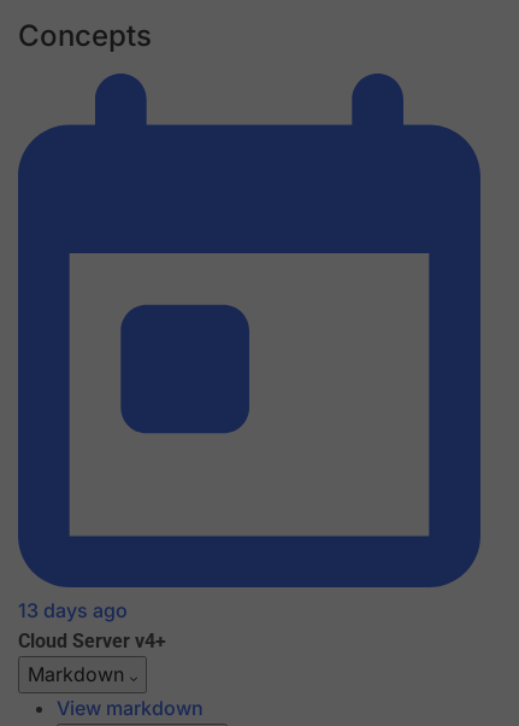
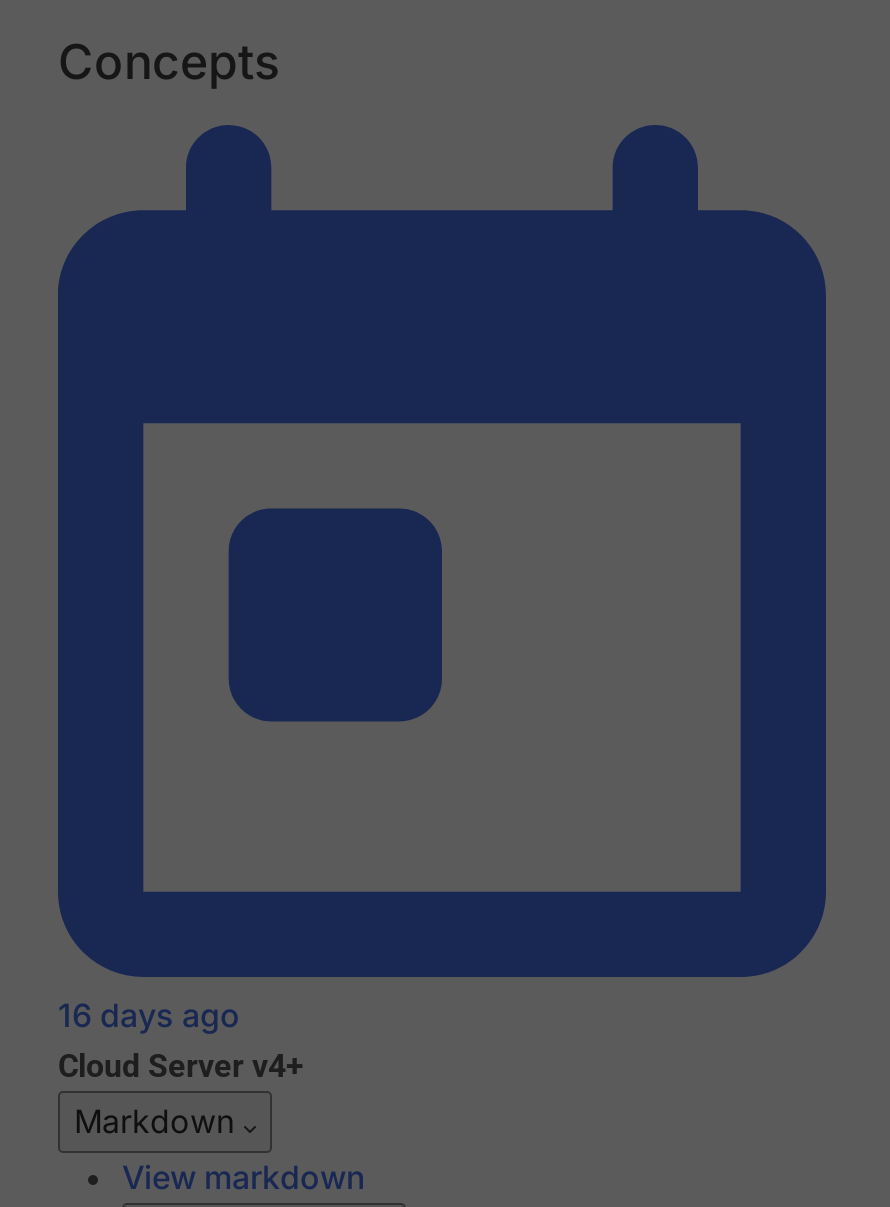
[18,599,128,623] 13 days ago -> [58,996,240,1036] 16 days ago

